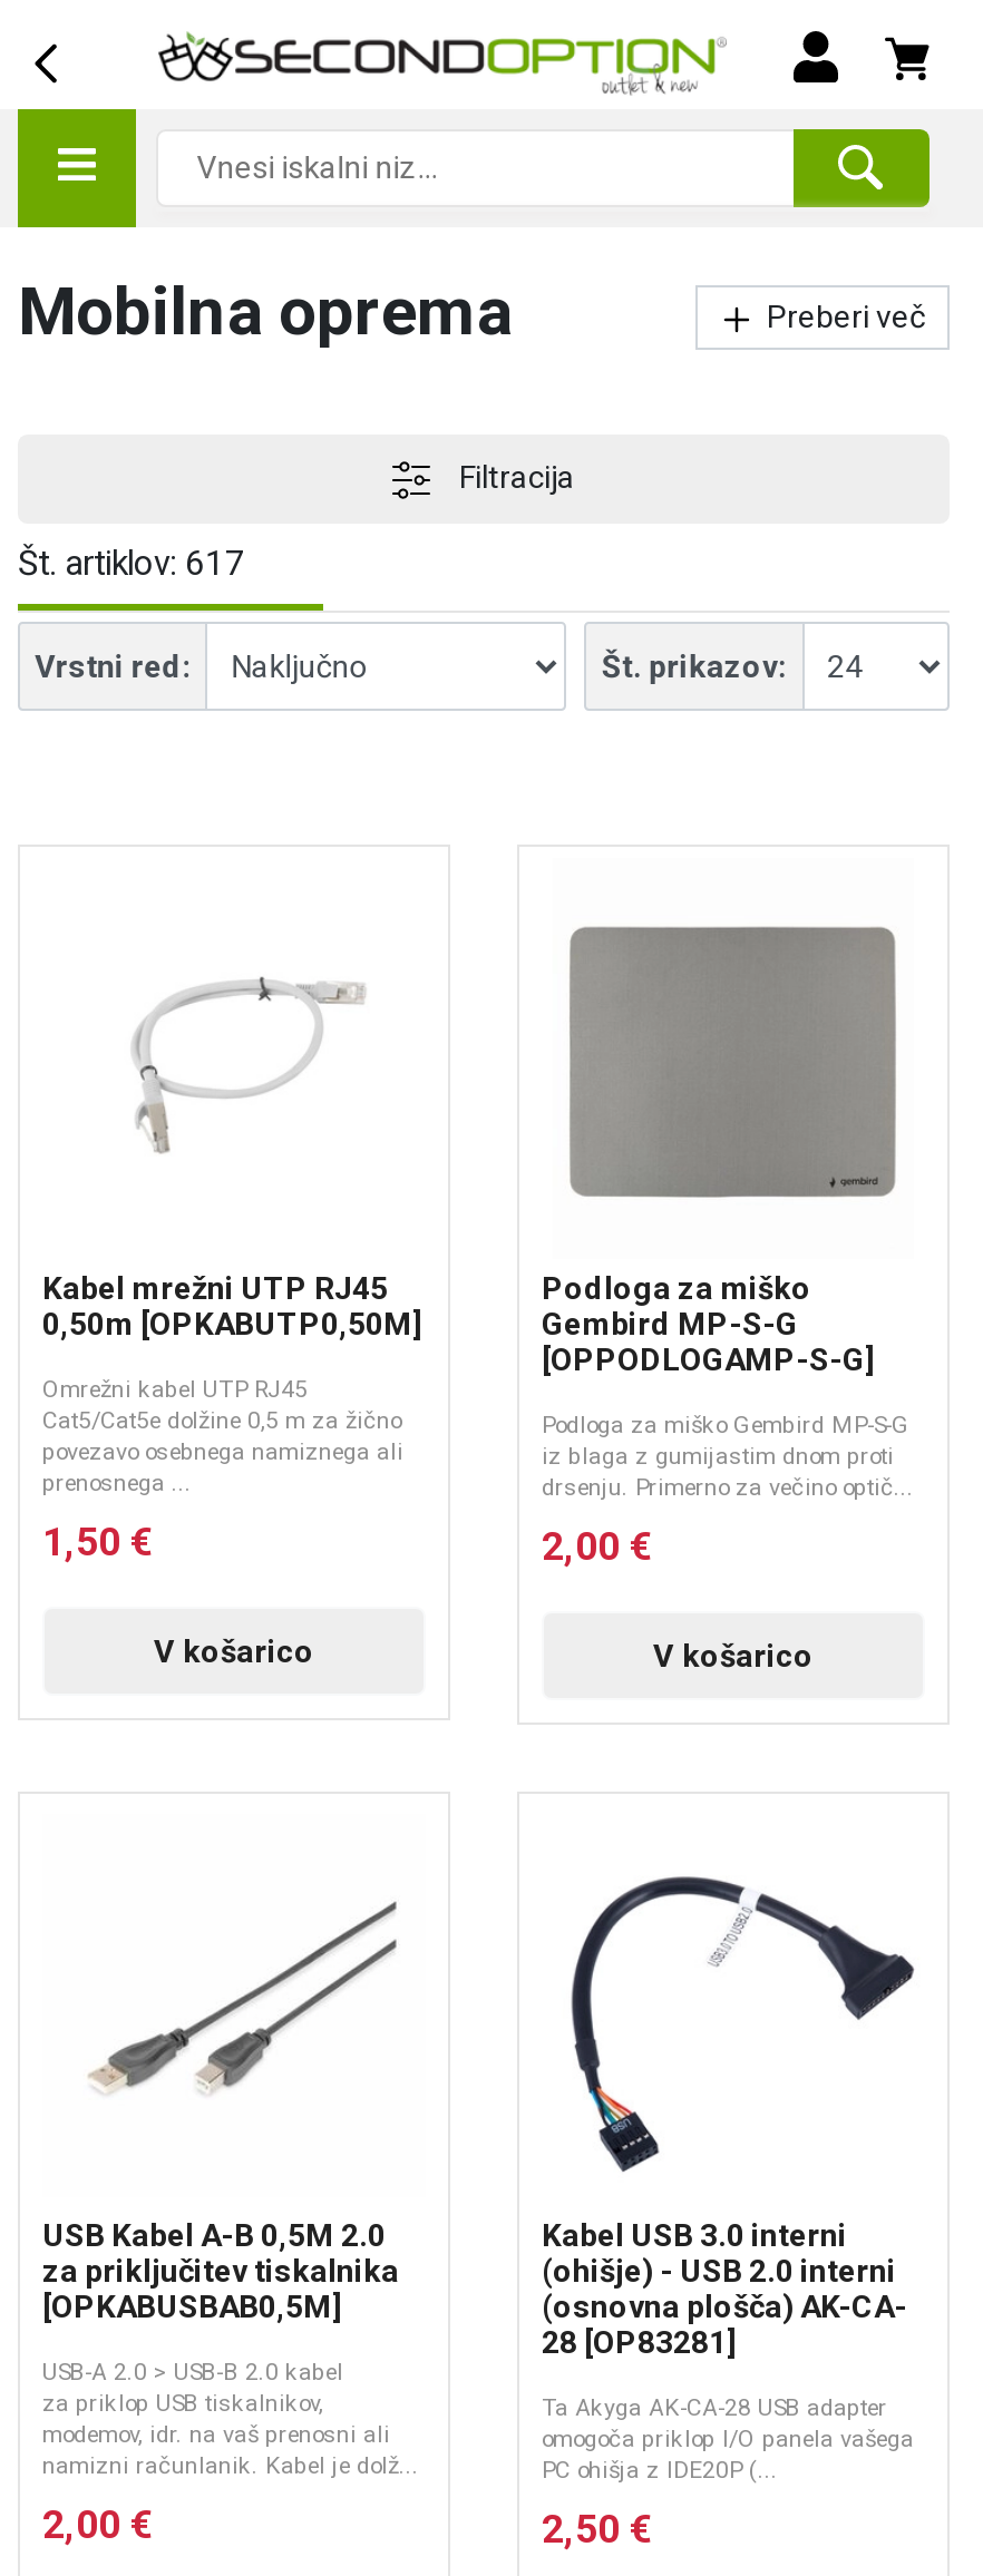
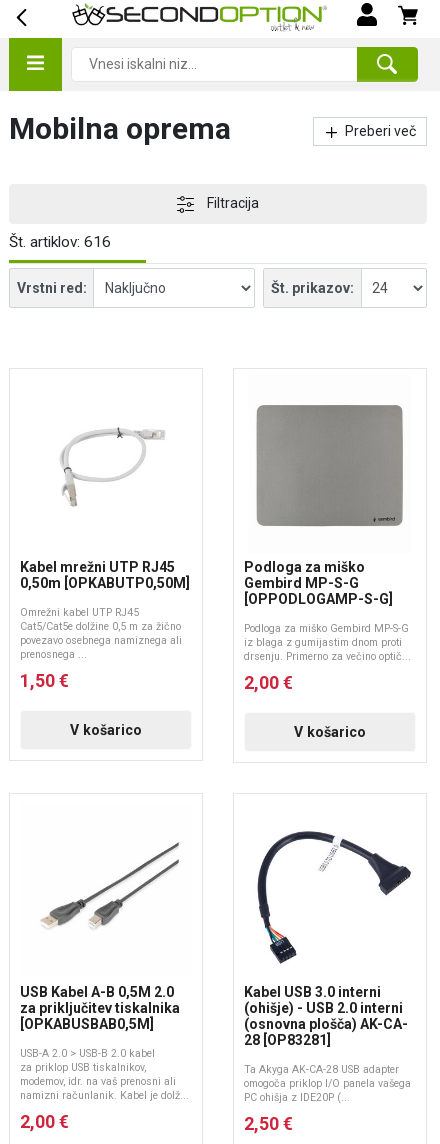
[18,544,245,584] Št. artiklov: 617 -> [9,233,111,251] Št. artiklov: 616

